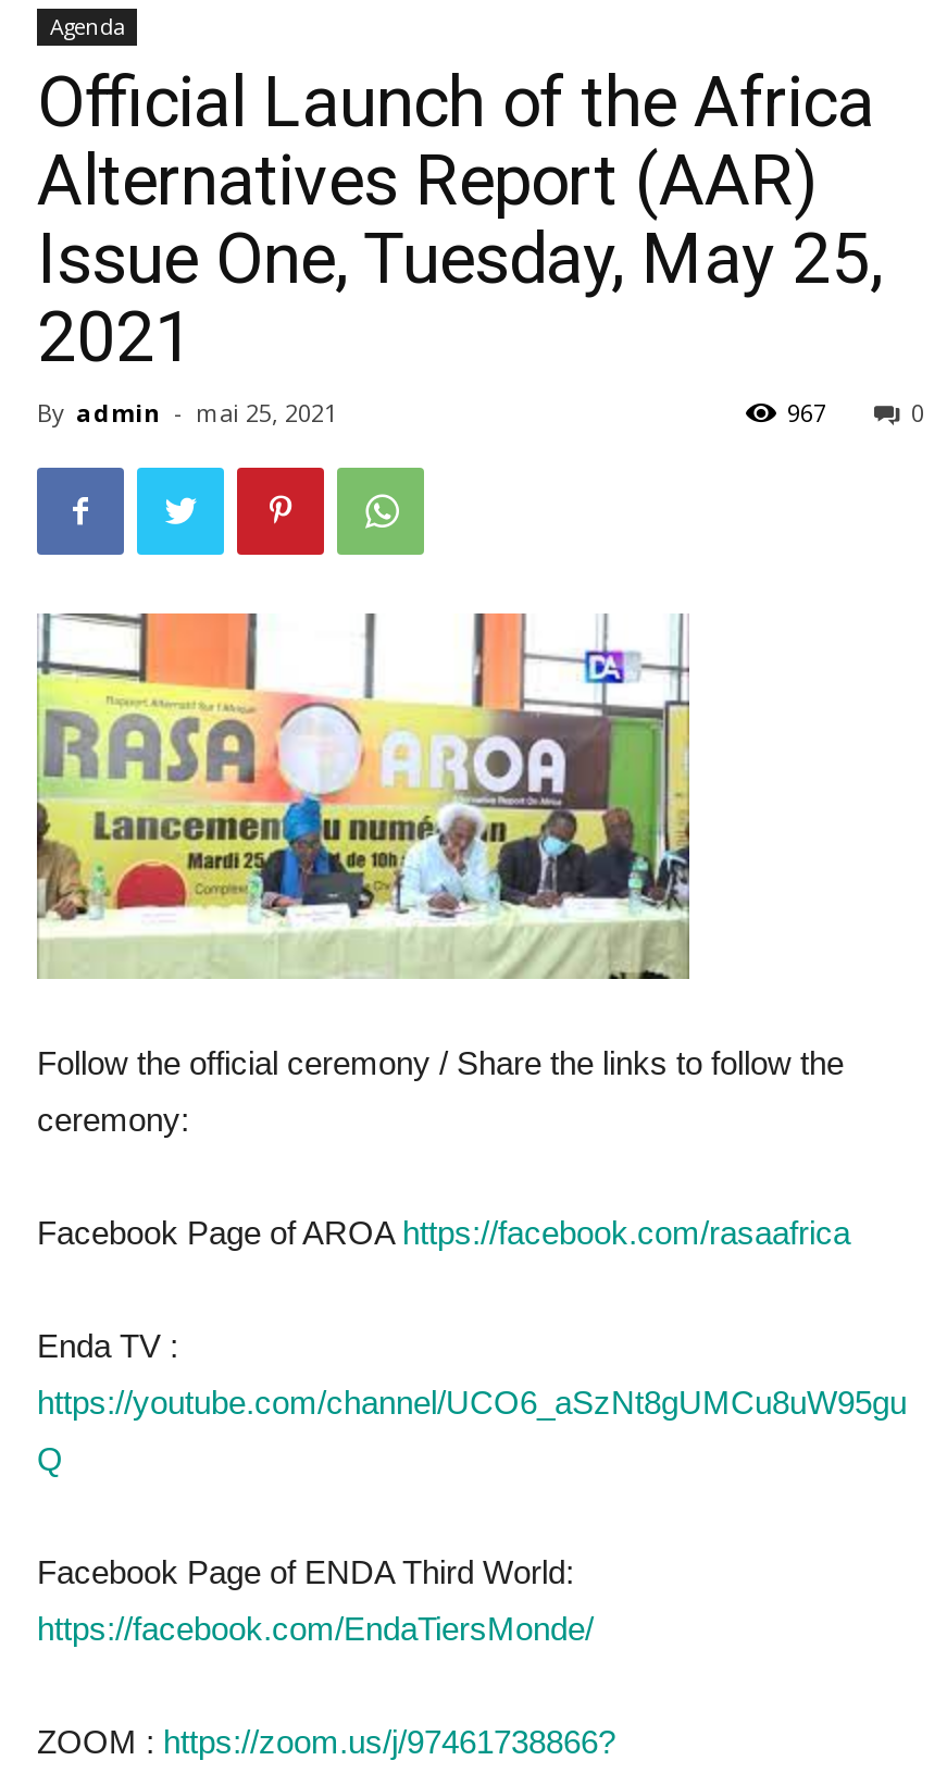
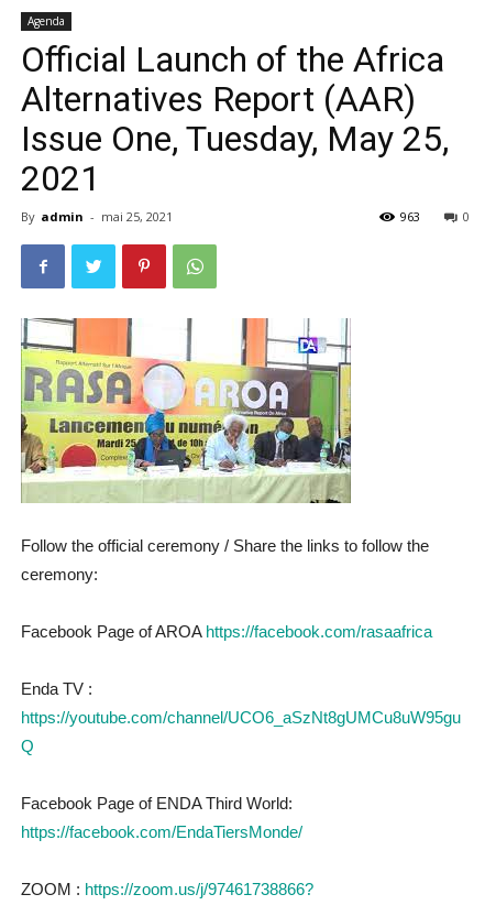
[787,396,826,429] 967 -> [400,208,420,225] 963

